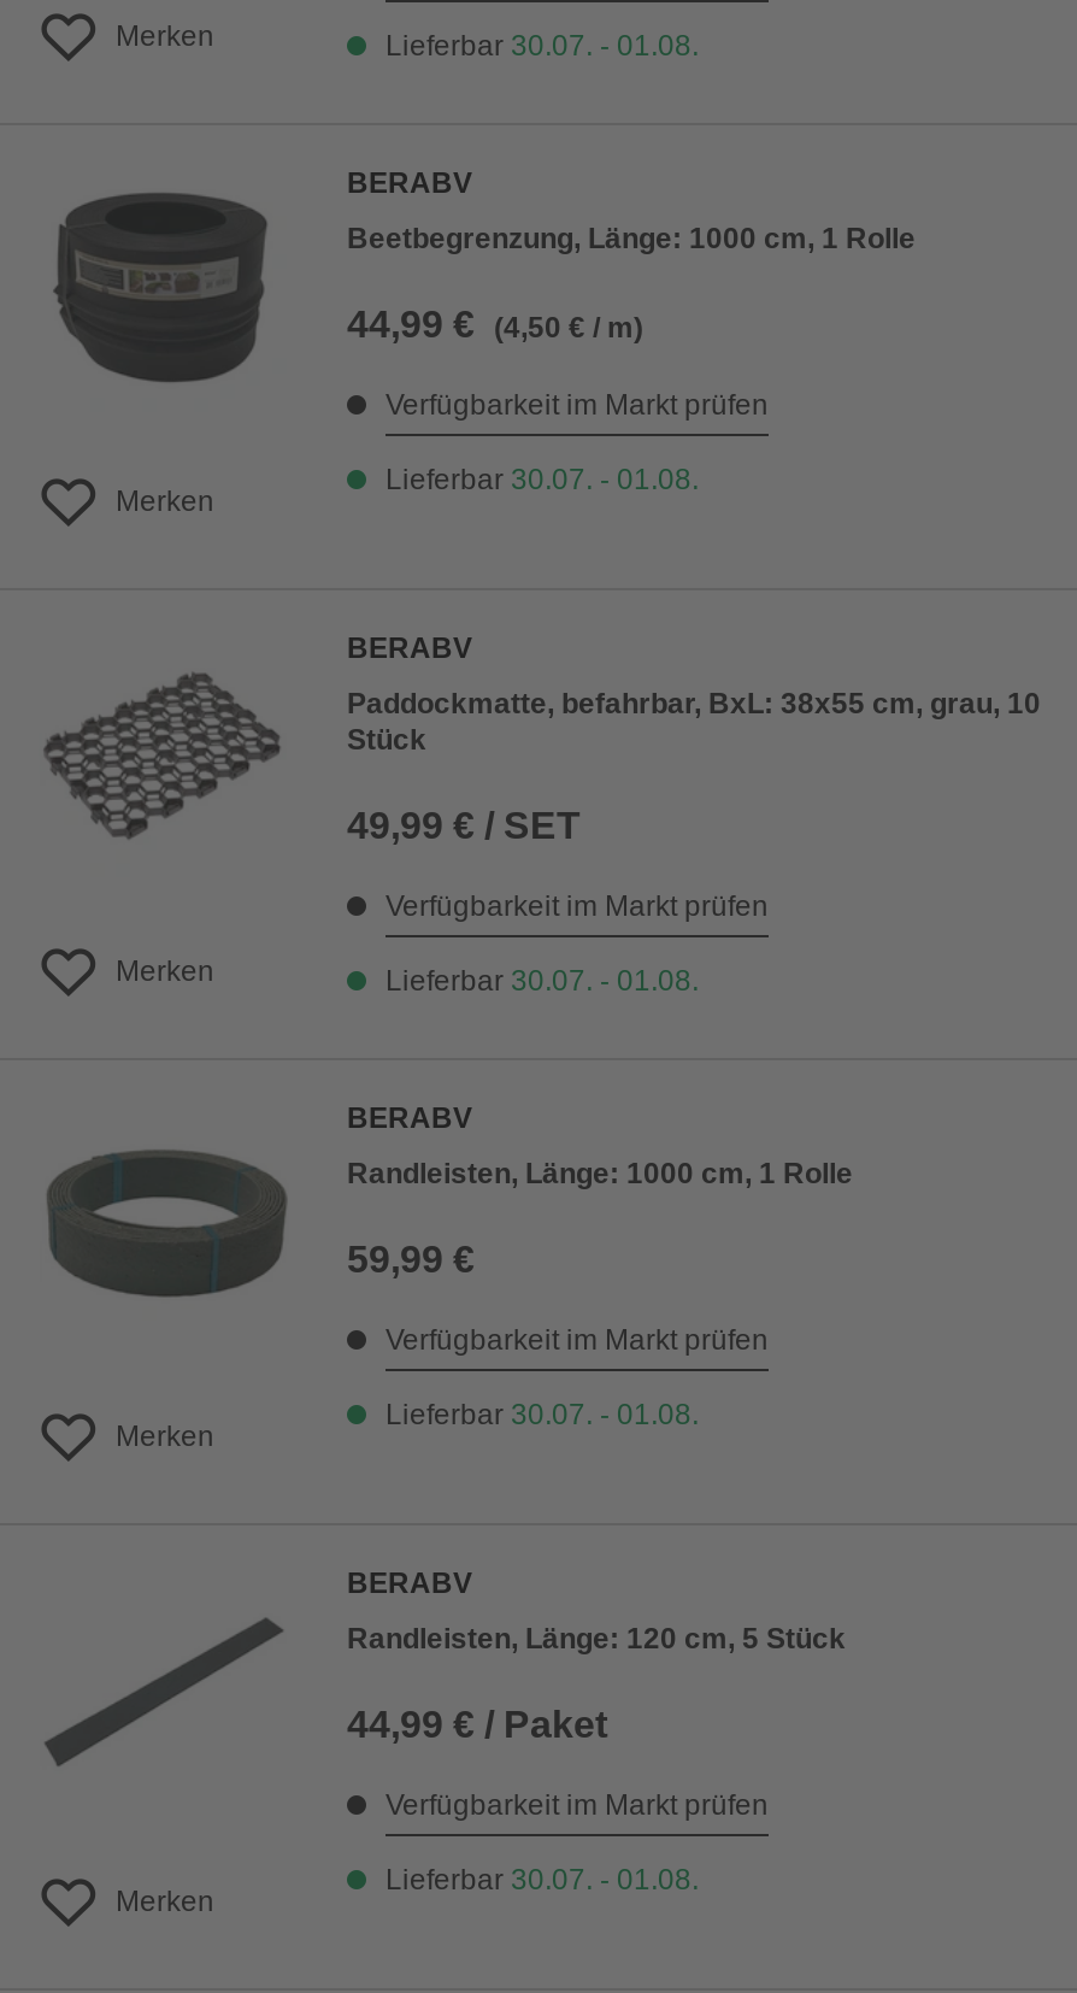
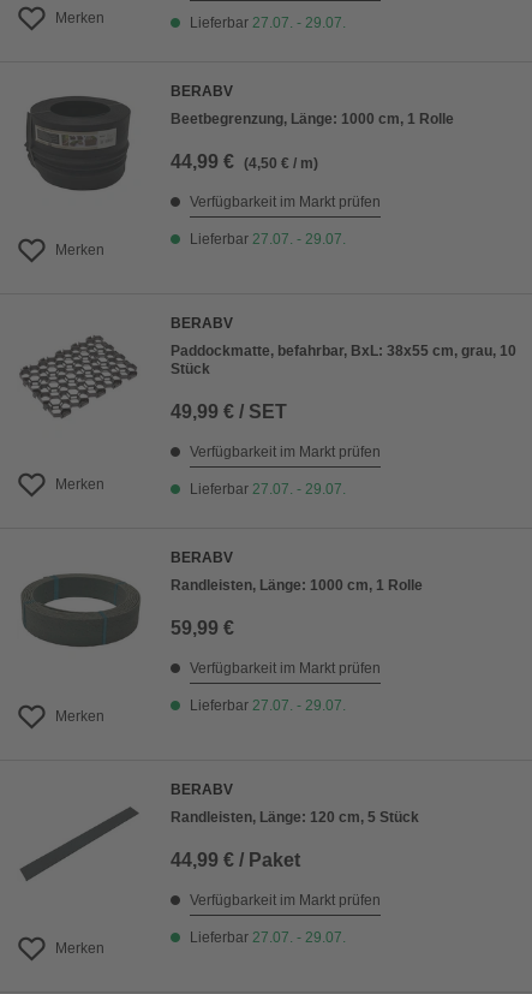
[386,29,699,63] Lieferbar 30.07. - 01.08. -> [190,14,346,31] Lieferbar 27.07. - 29.07.
[386,463,699,496] Lieferbar 30.07. - 01.08. -> [190,231,346,248] Lieferbar 27.07. - 29.07.
[386,964,699,998] Lieferbar 30.07. - 01.08. -> [190,481,346,498] Lieferbar 27.07. - 29.07.
[386,1398,699,1431] Lieferbar 30.07. - 01.08. -> [190,697,346,714] Lieferbar 27.07. - 29.07.
[386,1863,699,1897] Lieferbar 30.07. - 01.08. -> [190,929,346,946] Lieferbar 27.07. - 29.07.

